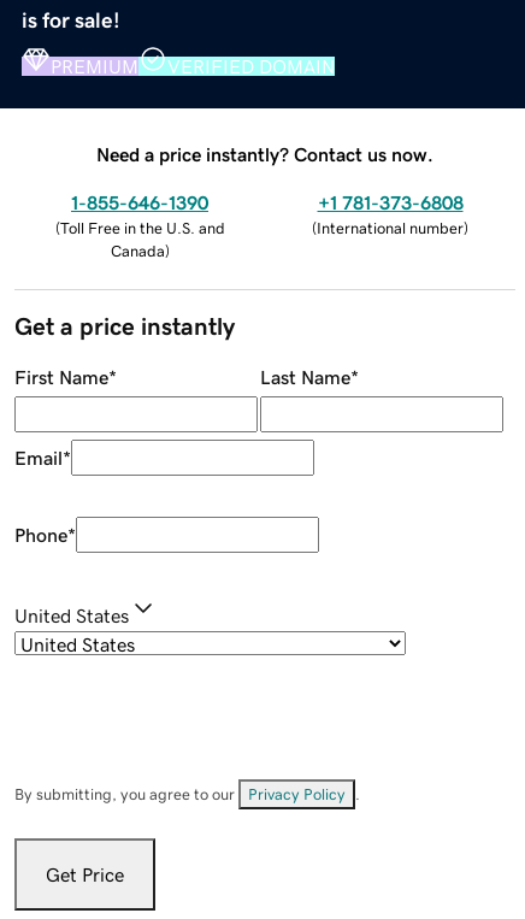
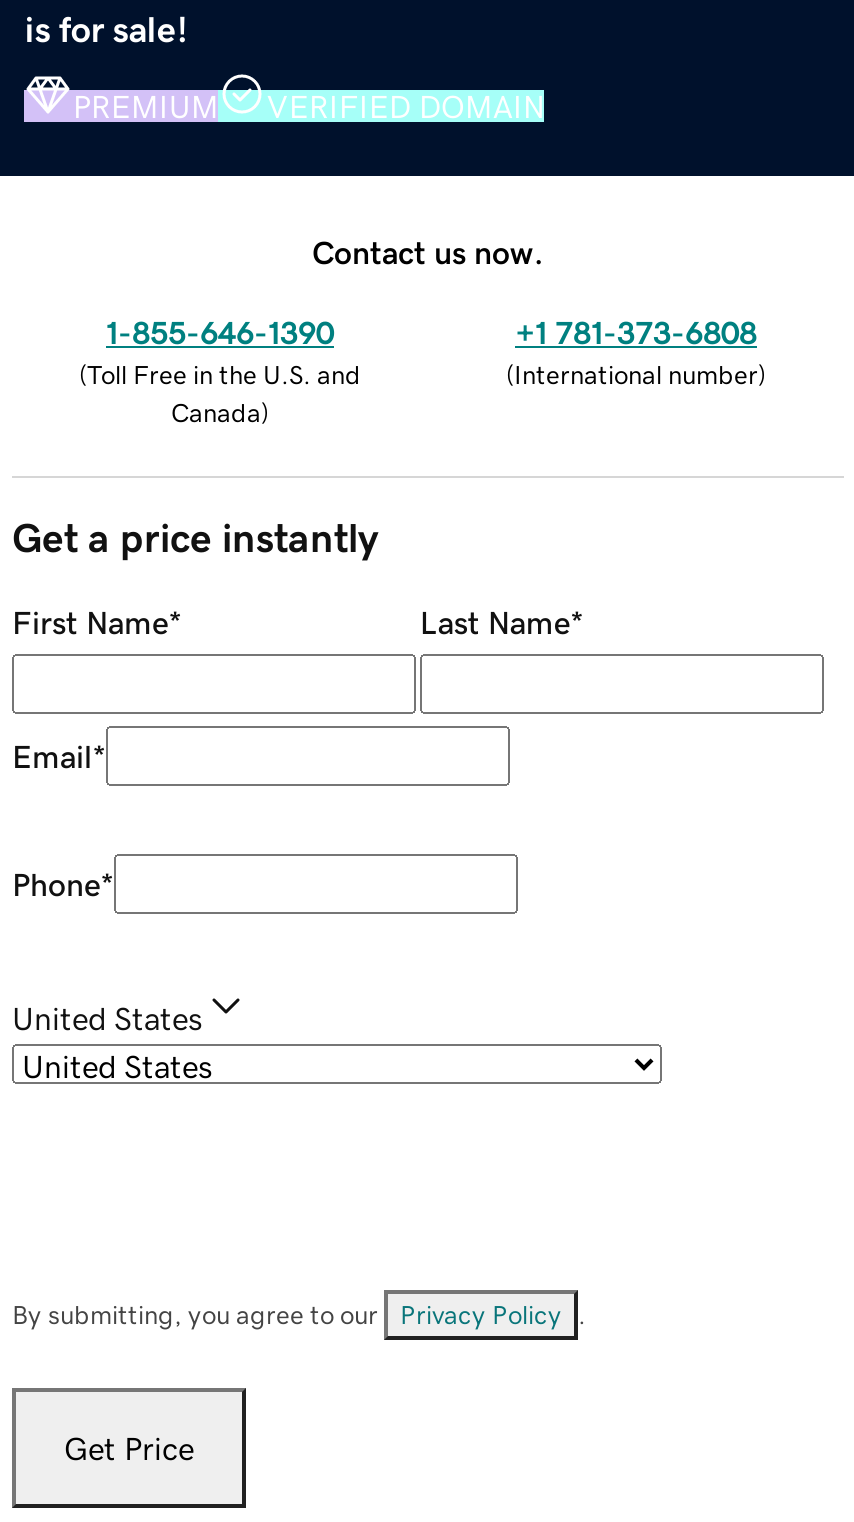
[96,144,433,163] Need a price instantly? Contact us now. -> [312,235,544,267] Contact us now.

